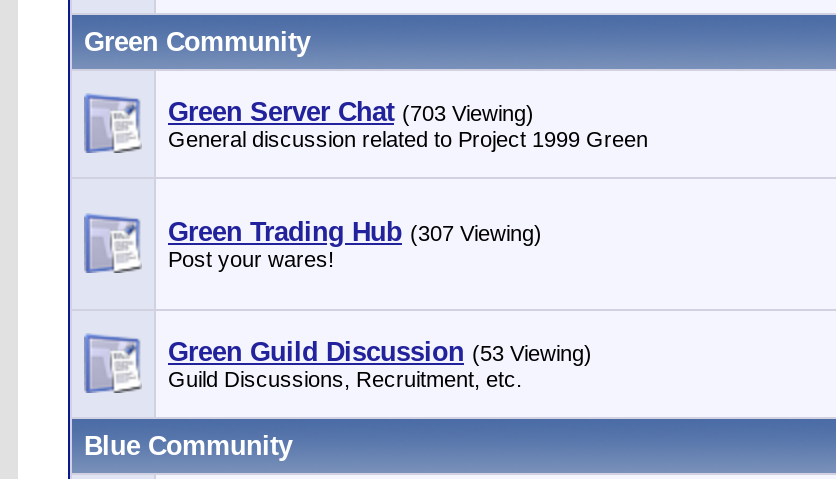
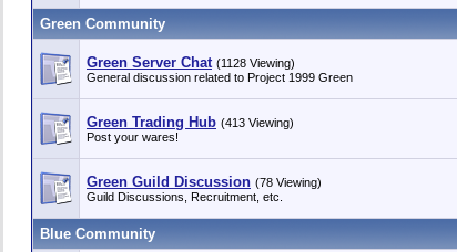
[168,97,534,127] Green Server Chat (703 Viewing) -> [87,54,295,71] Green Server Chat (1128 Viewing)
[168,217,542,247] Green Trading Hub (307 Viewing) -> [87,114,294,130] Green Trading Hub (413 Viewing)
[168,337,592,367] Green Guild Discussion (53 Viewing) -> [87,174,322,190] Green Guild Discussion (78 Viewing)

